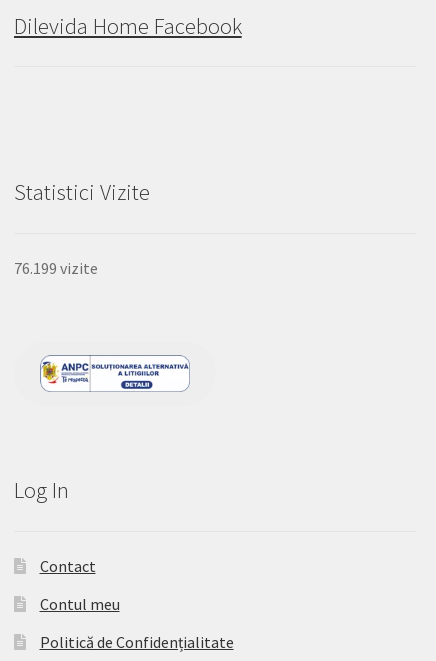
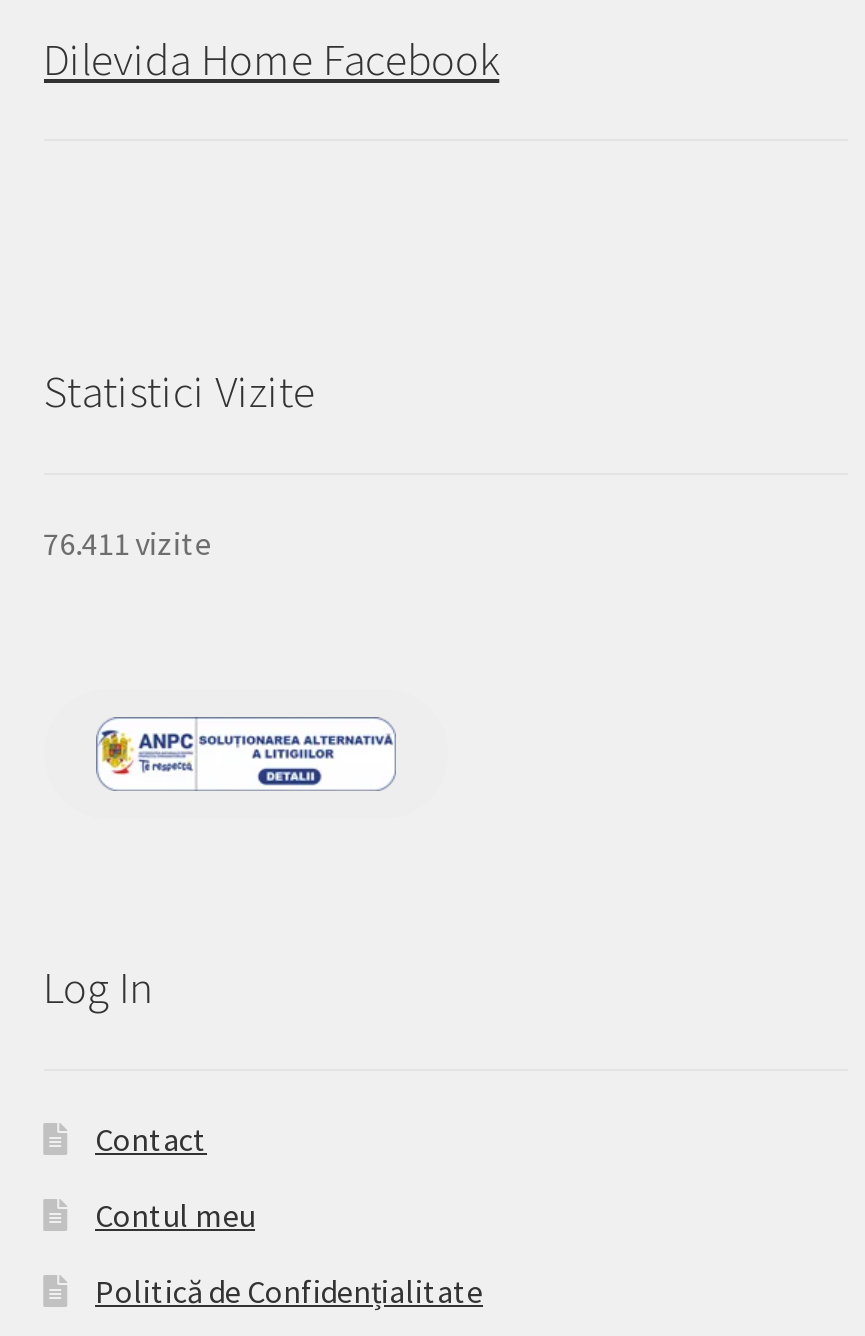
[14,258,98,278] 76.199 vizite -> [43,524,211,564] 76.411 vizite

